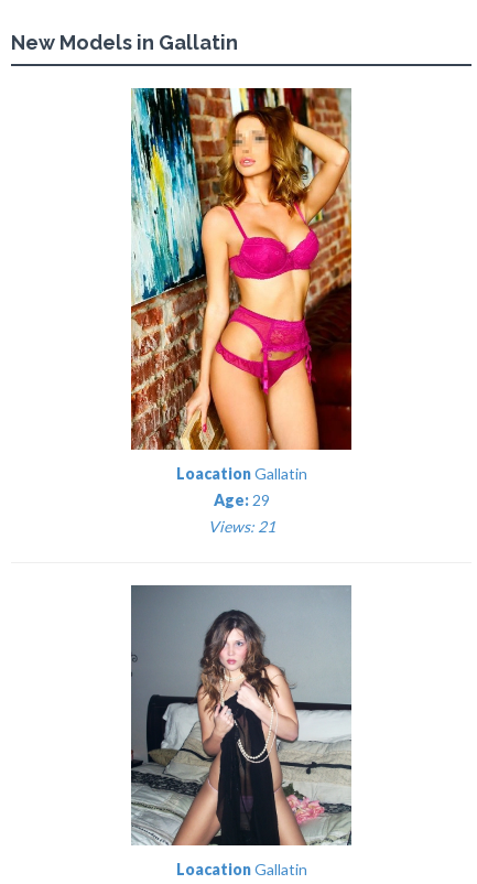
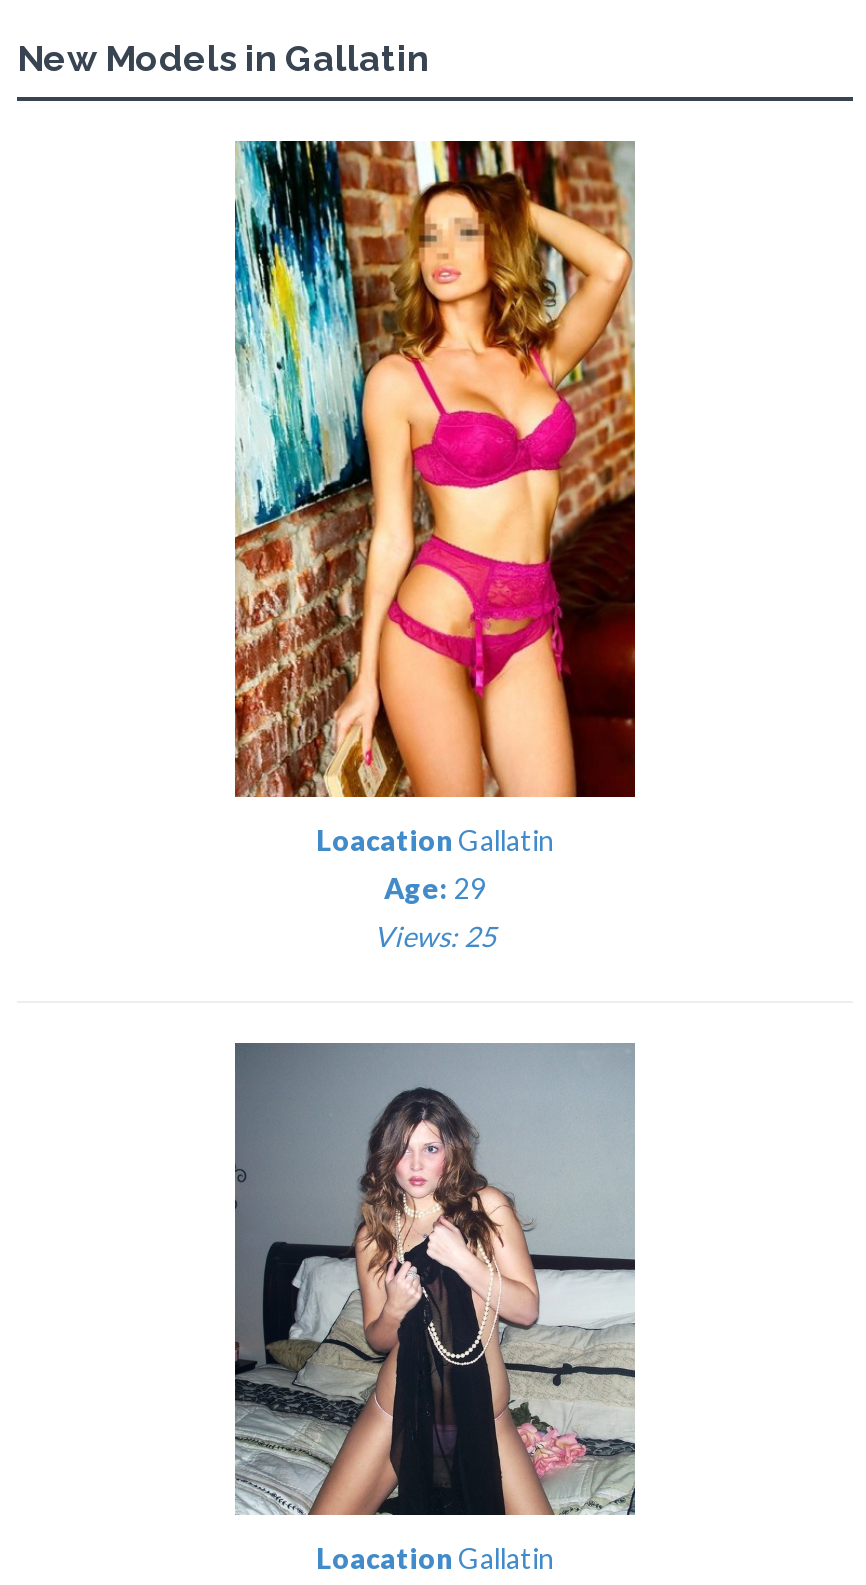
[208,517,275,536] Views: 21 -> [374,920,496,954] Views: 25

